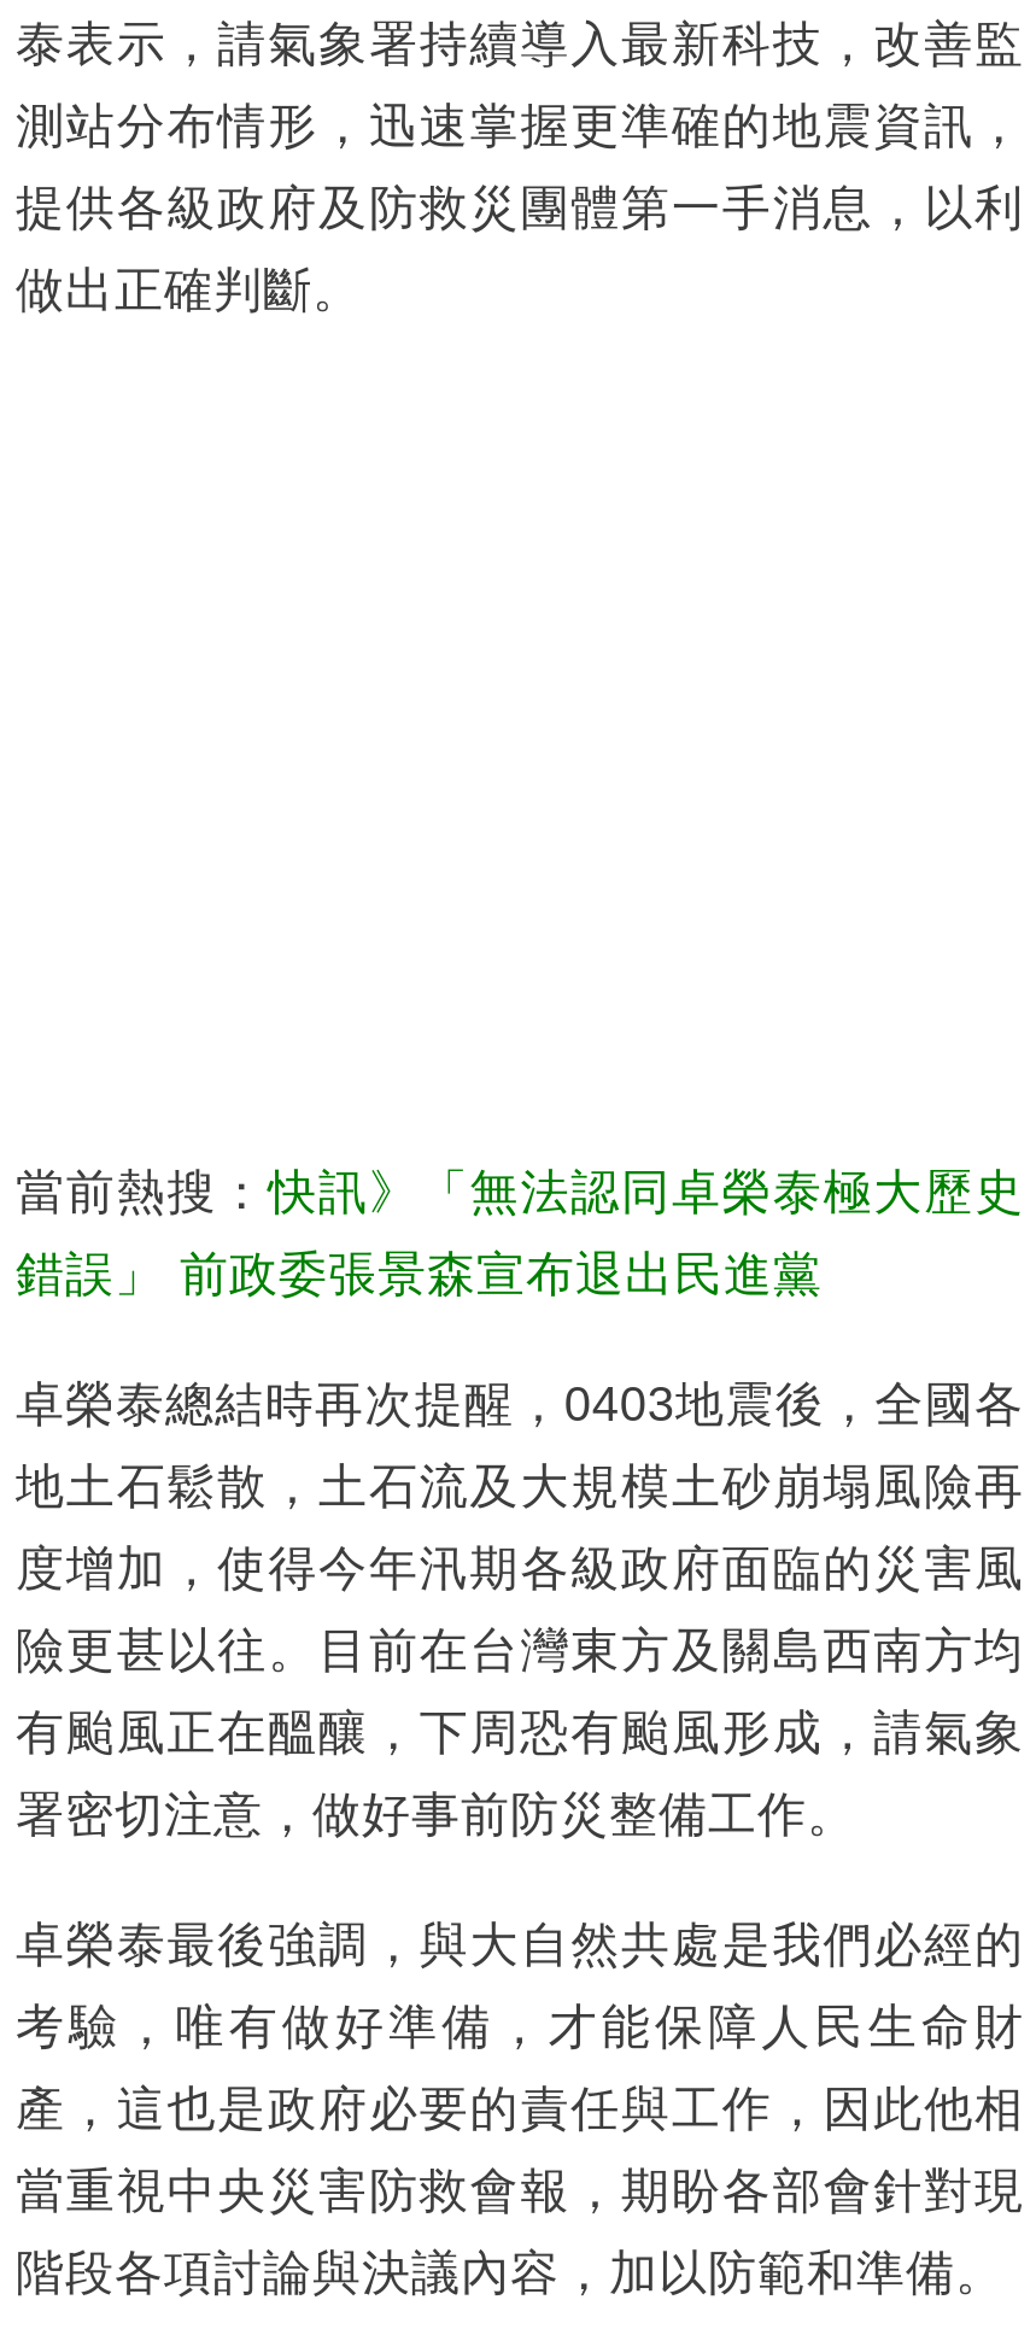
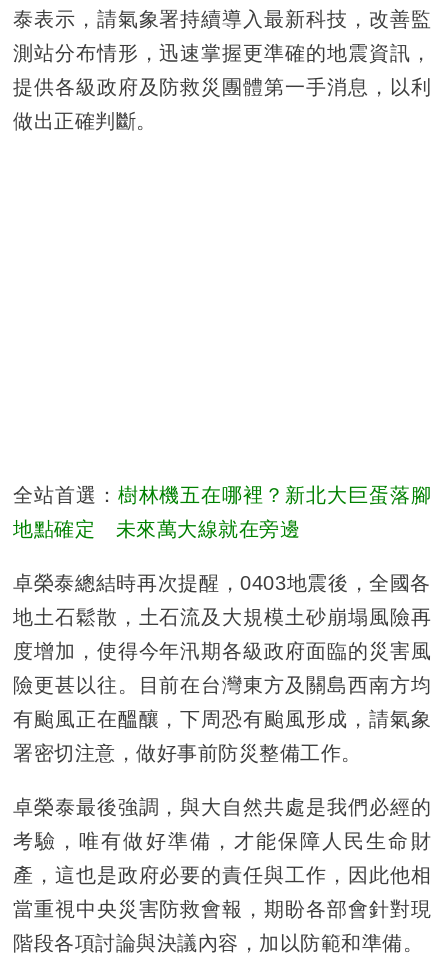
[16,1164,1024,1217] 當前熱搜：快訊》「無法認同卓榮泰極大歷史 -> [13,484,431,506] 全站首選：樹林機五在哪裡？新北大巨蛋落腳
[16,1246,823,1299] 錯誤」 前政委張景森宣布退出民進黨 -> [13,518,300,540] 地點確定 未來萬大線就在旁邊

